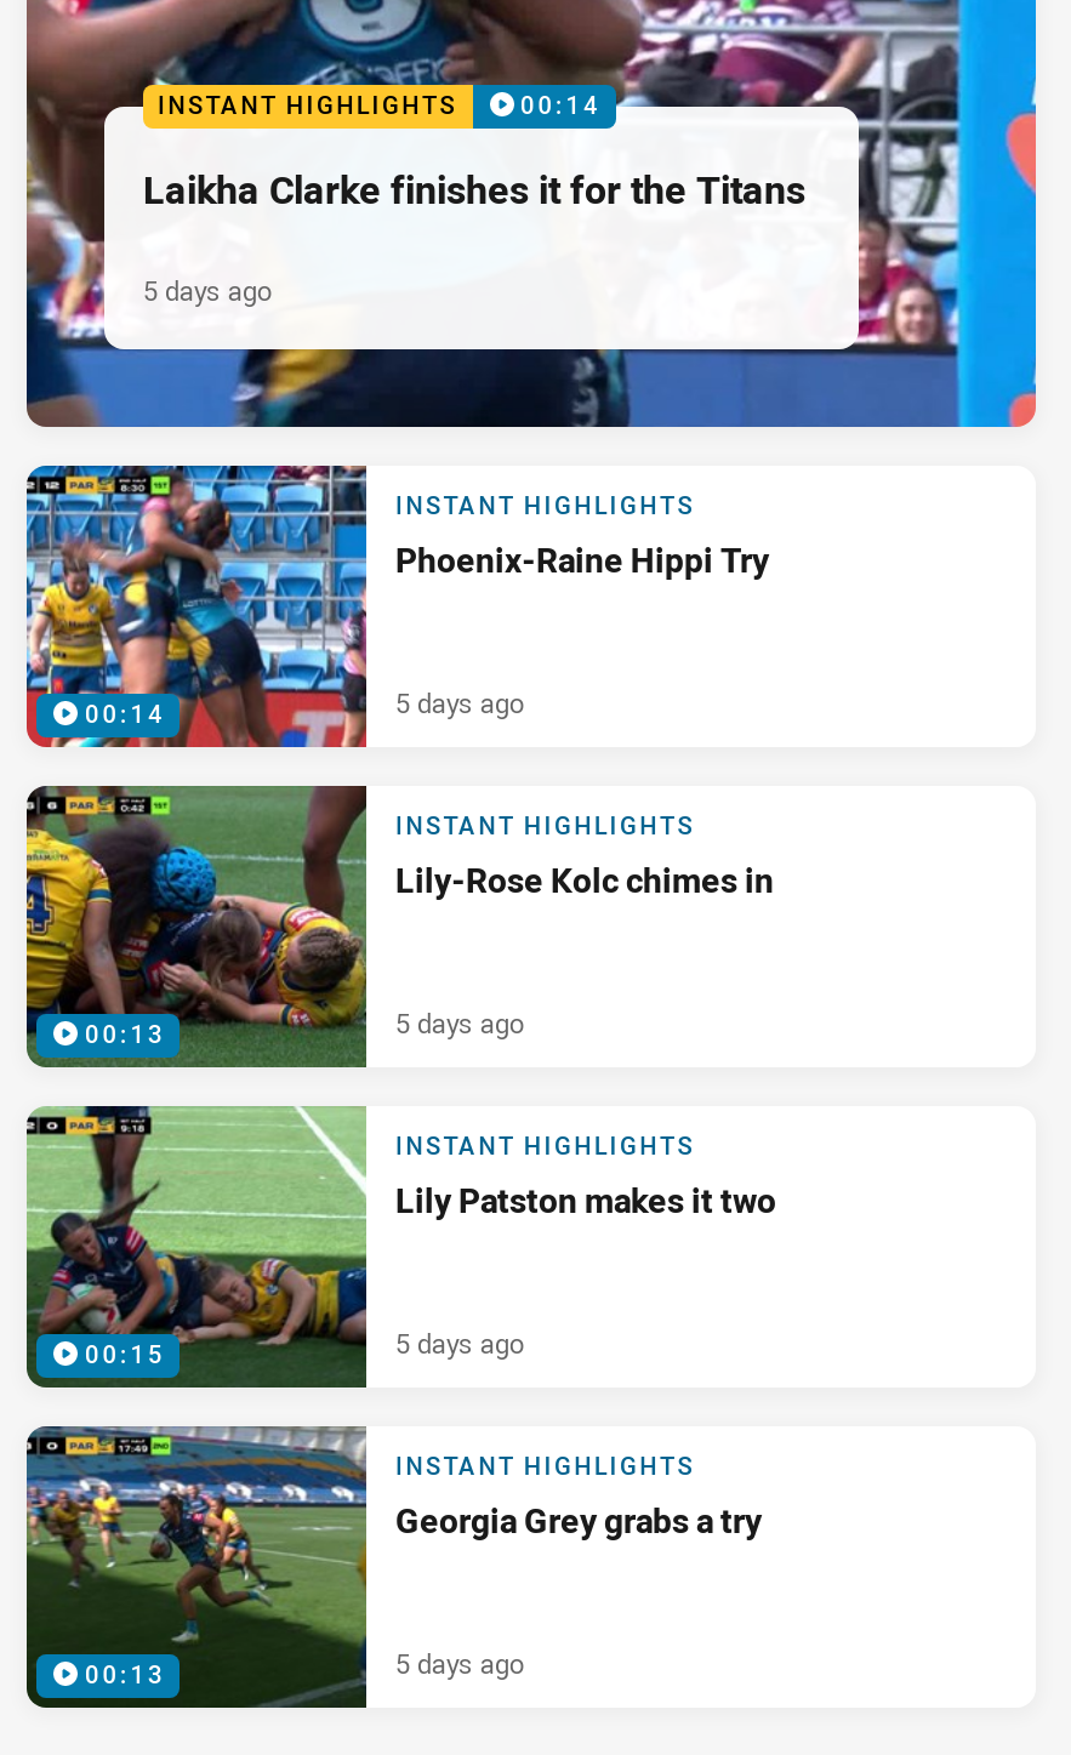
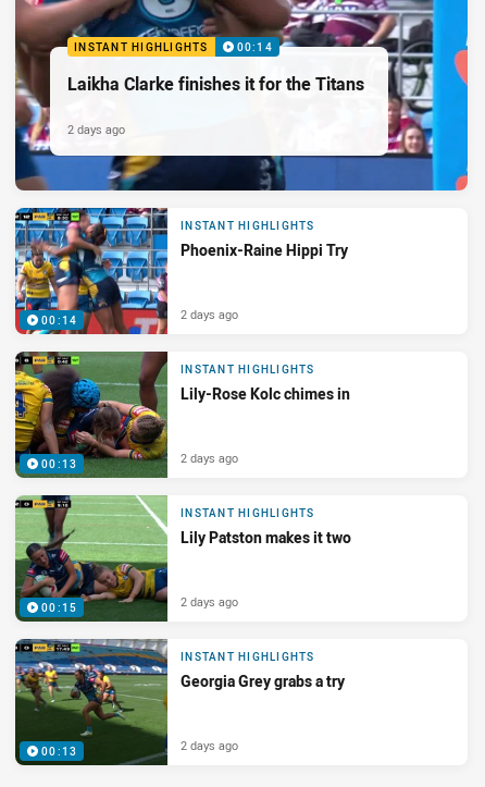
[143,271,272,308] 5 days ago -> [67,121,125,137] 2 days ago
[395,684,524,720] 5 days ago -> [181,306,238,322] 2 days ago
[395,1004,524,1040] 5 days ago -> [181,449,238,466] 2 days ago
[395,1324,524,1360] 5 days ago -> [181,593,238,609] 2 days ago
[395,1644,524,1681] 5 days ago -> [181,737,238,753] 2 days ago

